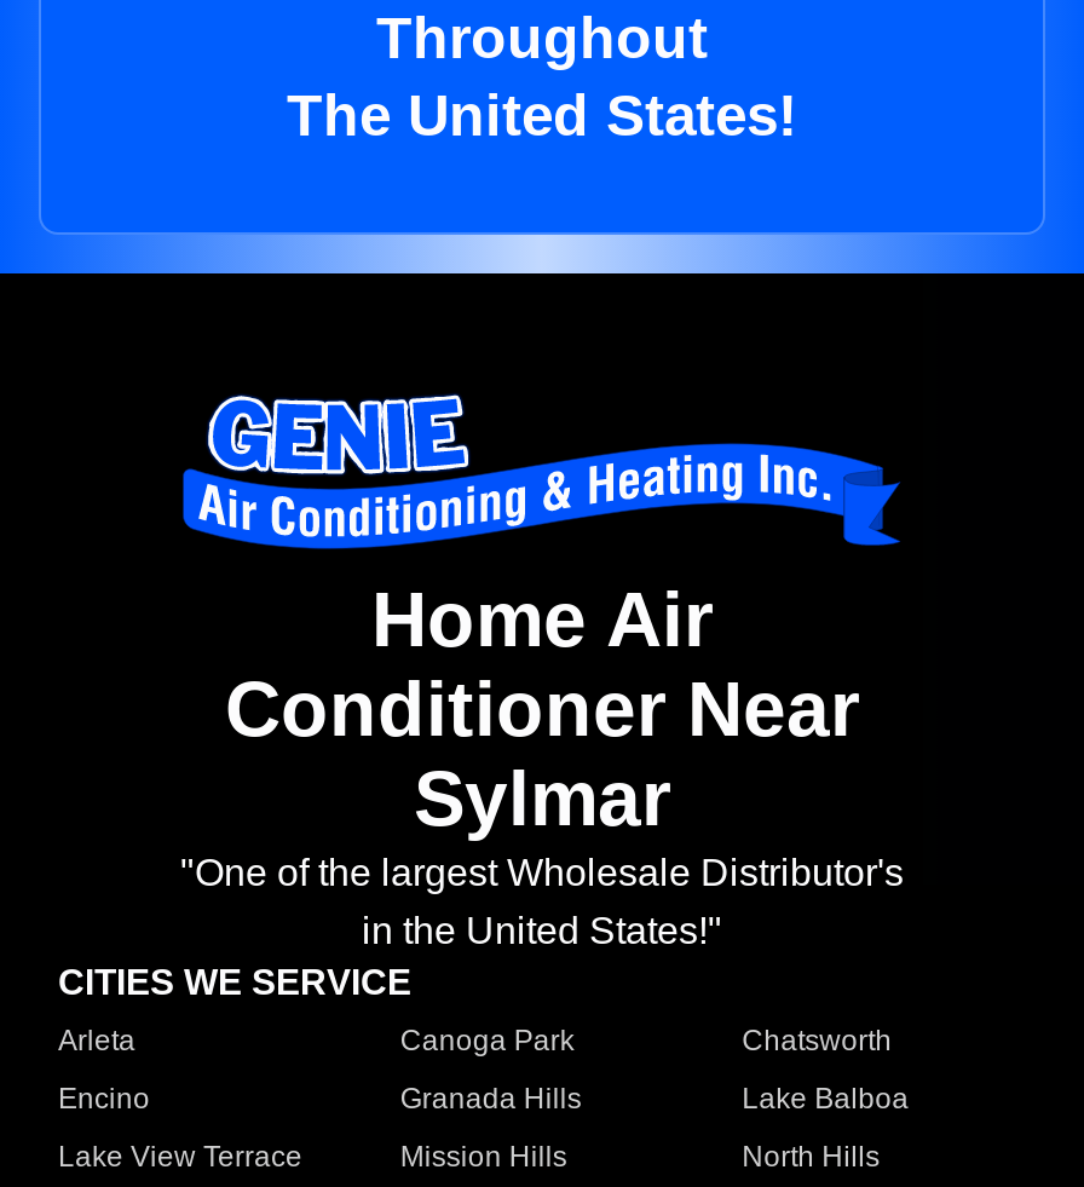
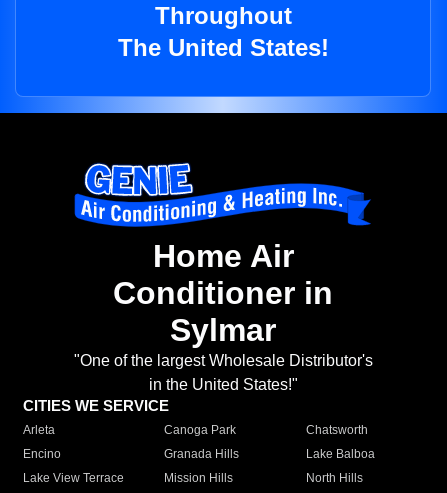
[225,666,859,753] Conditioner Near -> [113,275,333,311] Conditioner in

